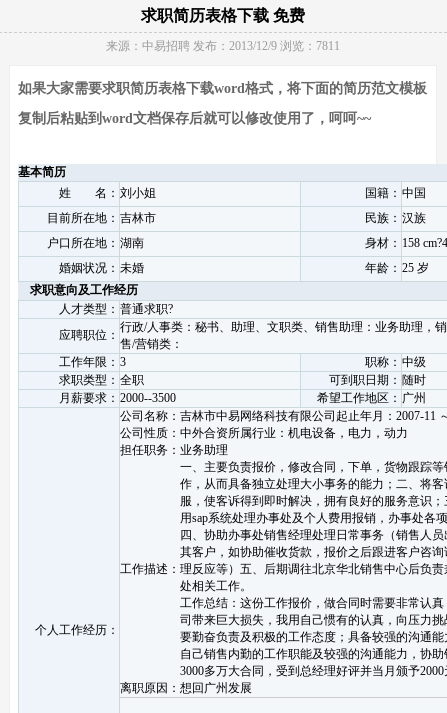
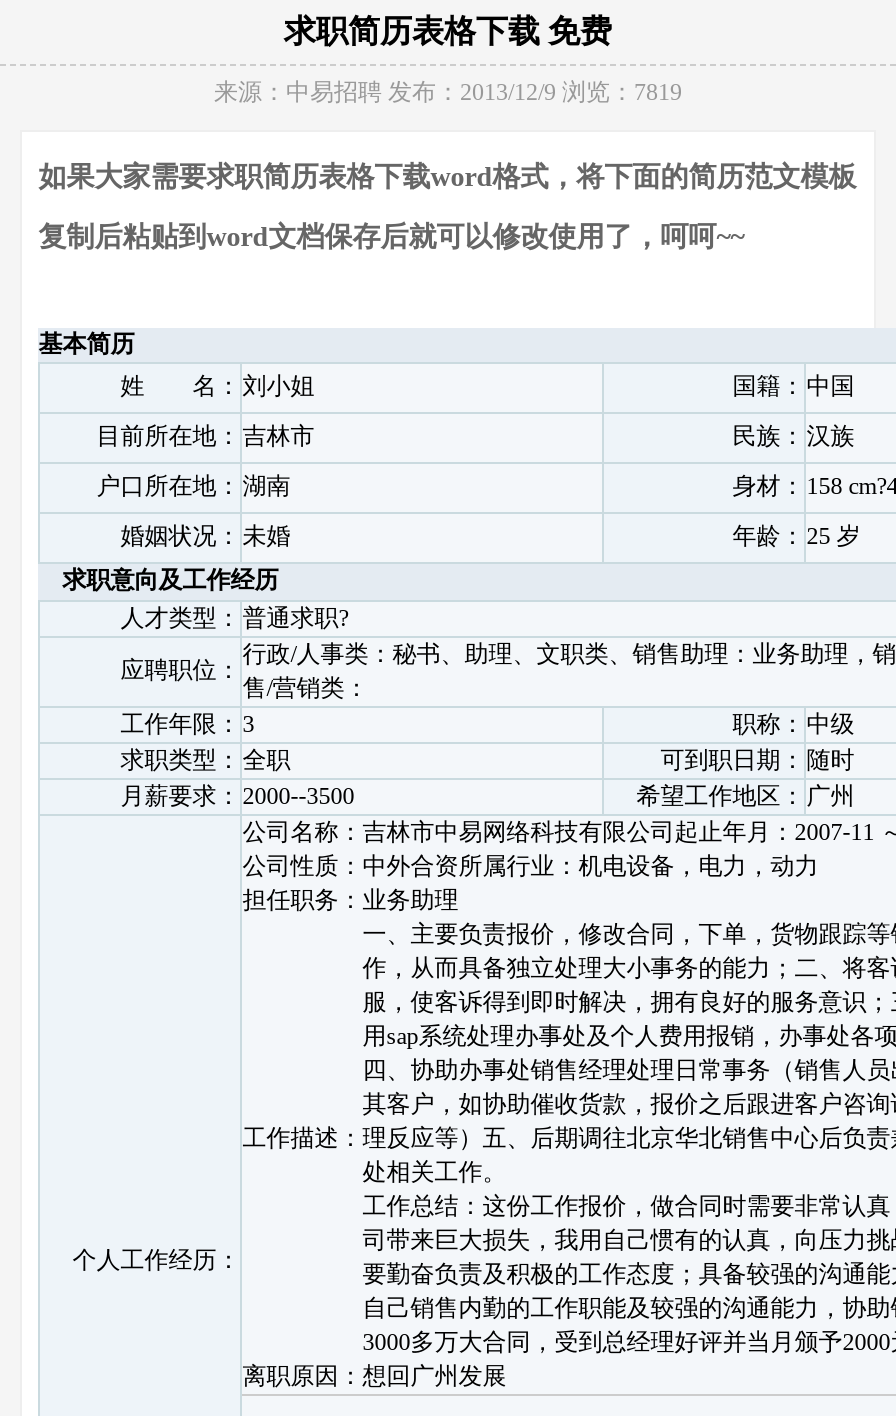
[106,39,340,53] 来源：中易招聘 发布：2013/12/9 浏览：7811 -> [214,78,682,106] 来源：中易招聘 发布：2013/12/9 浏览：7819

